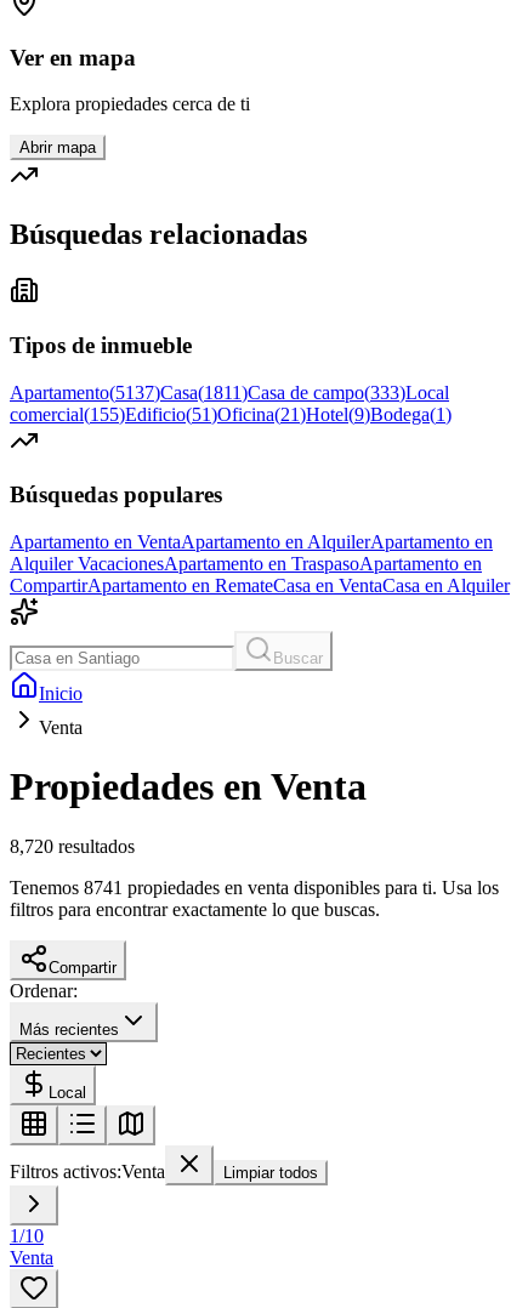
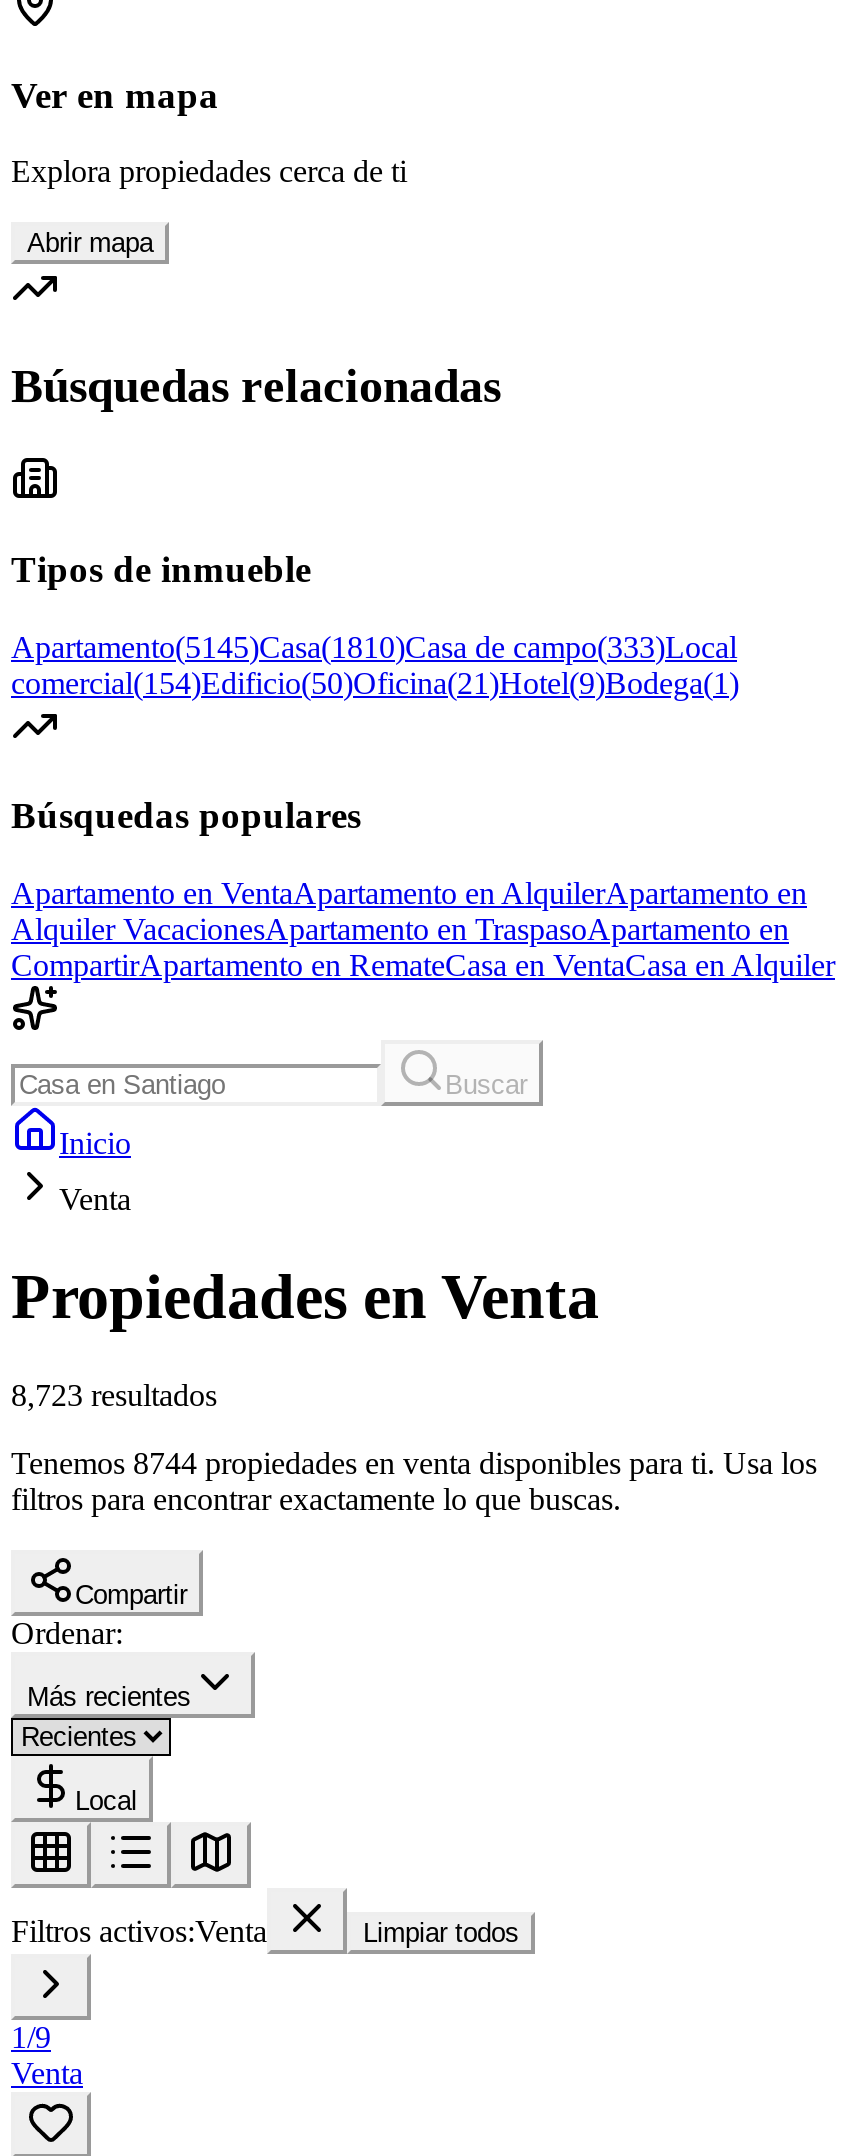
[10,382,449,402] Apartamento(5137)Casa(1811)Casa de campo(333)Local -> [11,629,737,663] Apartamento(5145)Casa(1810)Casa de campo(333)Local
[10,404,452,424] comercial(155)Edificio(51)Oficina(21)Hotel(9)Bodega(1) -> [11,665,739,699] comercial(154)Edificio(50)Oficina(21)Hotel(9)Bodega(1)
[10,836,135,857] 8,720 resultados -> [11,1378,217,1412] 8,723 resultados
[10,877,499,898] Tenemos 8741 propiedades en venta disponibles para ti. Usa los -> [11,1446,817,1480] Tenemos 8744 propiedades en venta disponibles para ti. Usa los
[10,1225,44,1246] 1/10 -> [11,2020,51,2054] 1/9

